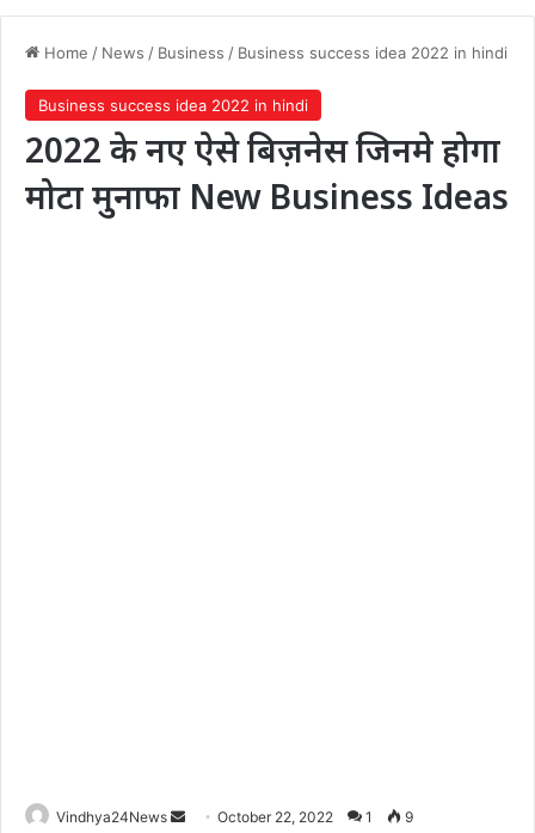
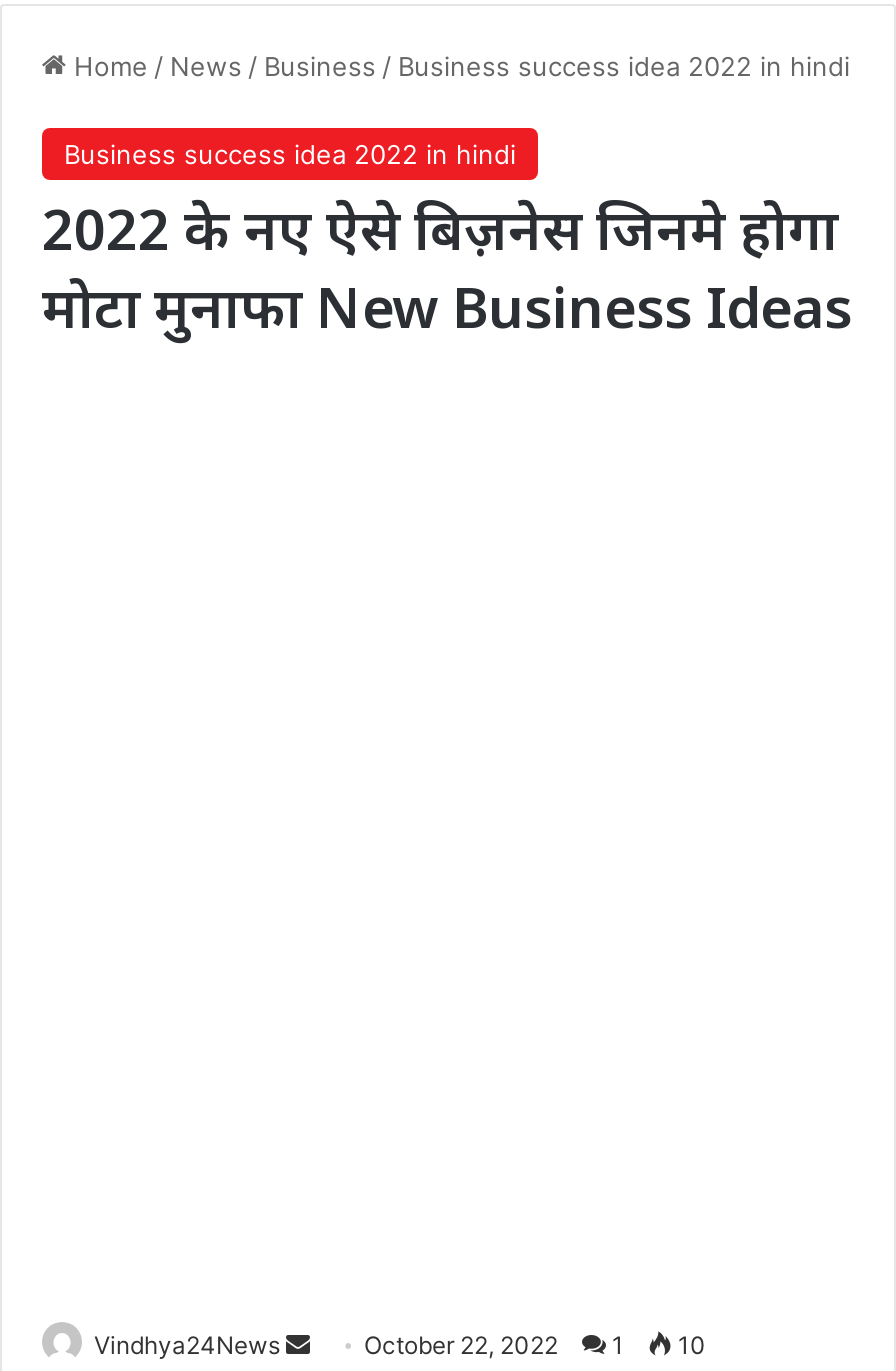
[401,808,413,826] 9 -> [672,1330,706,1360] 10

